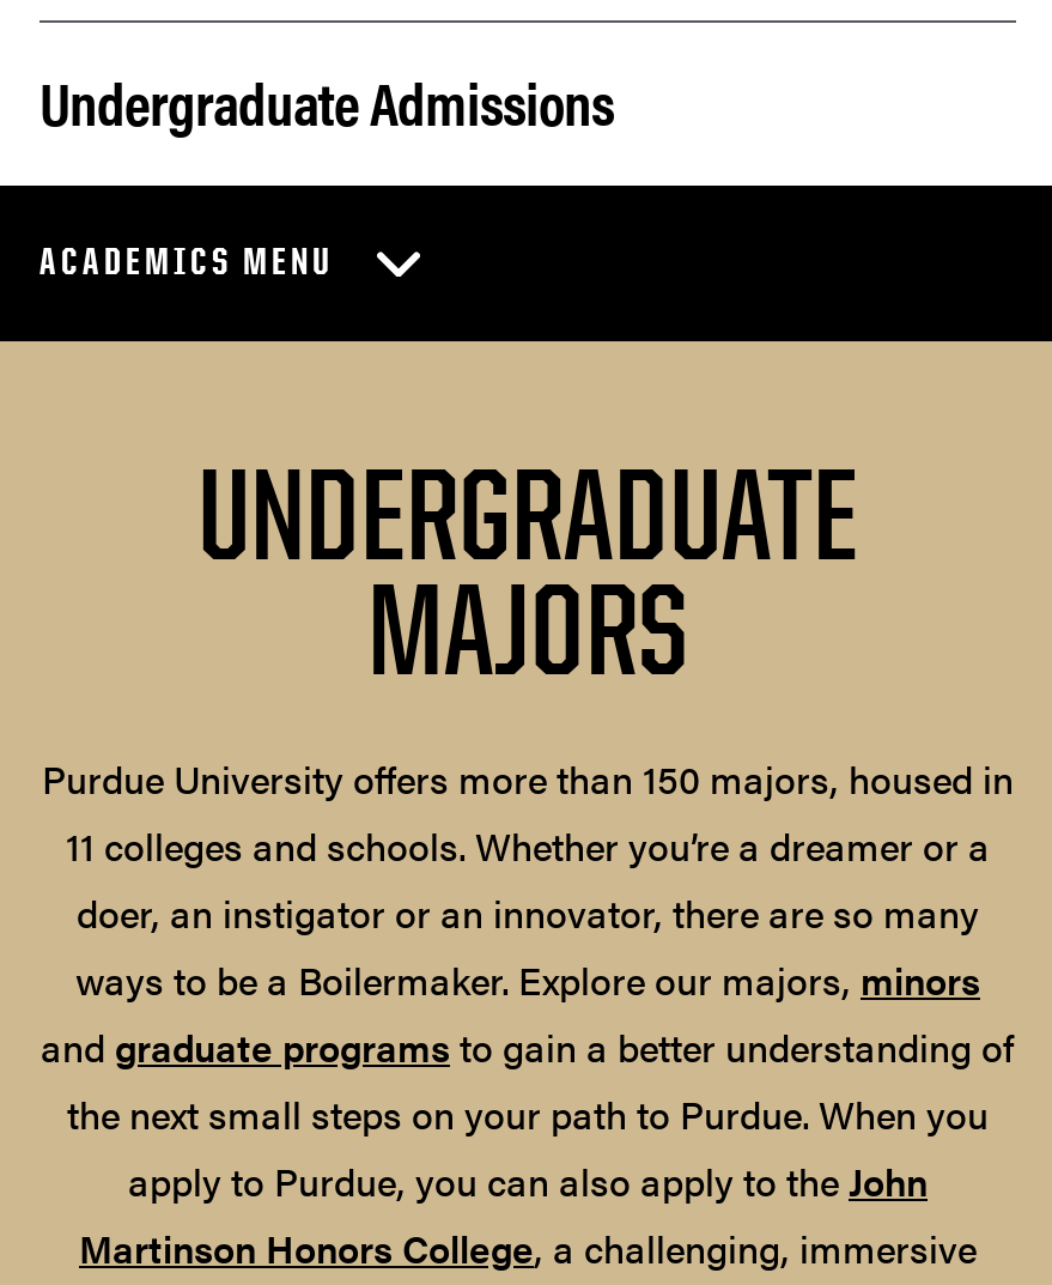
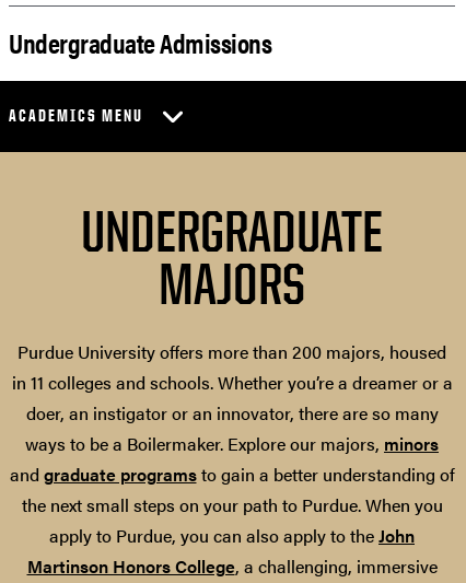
[42,751,1014,874] Purdue University offers more than 150 majors, housed in | 11 colleges and schools. Whether you’re a dreamer or a -> [11,339,452,395] Purdue University offers more than 200 majors, housed | in 11 colleges and schools. Whether you’re a dreamer or a

